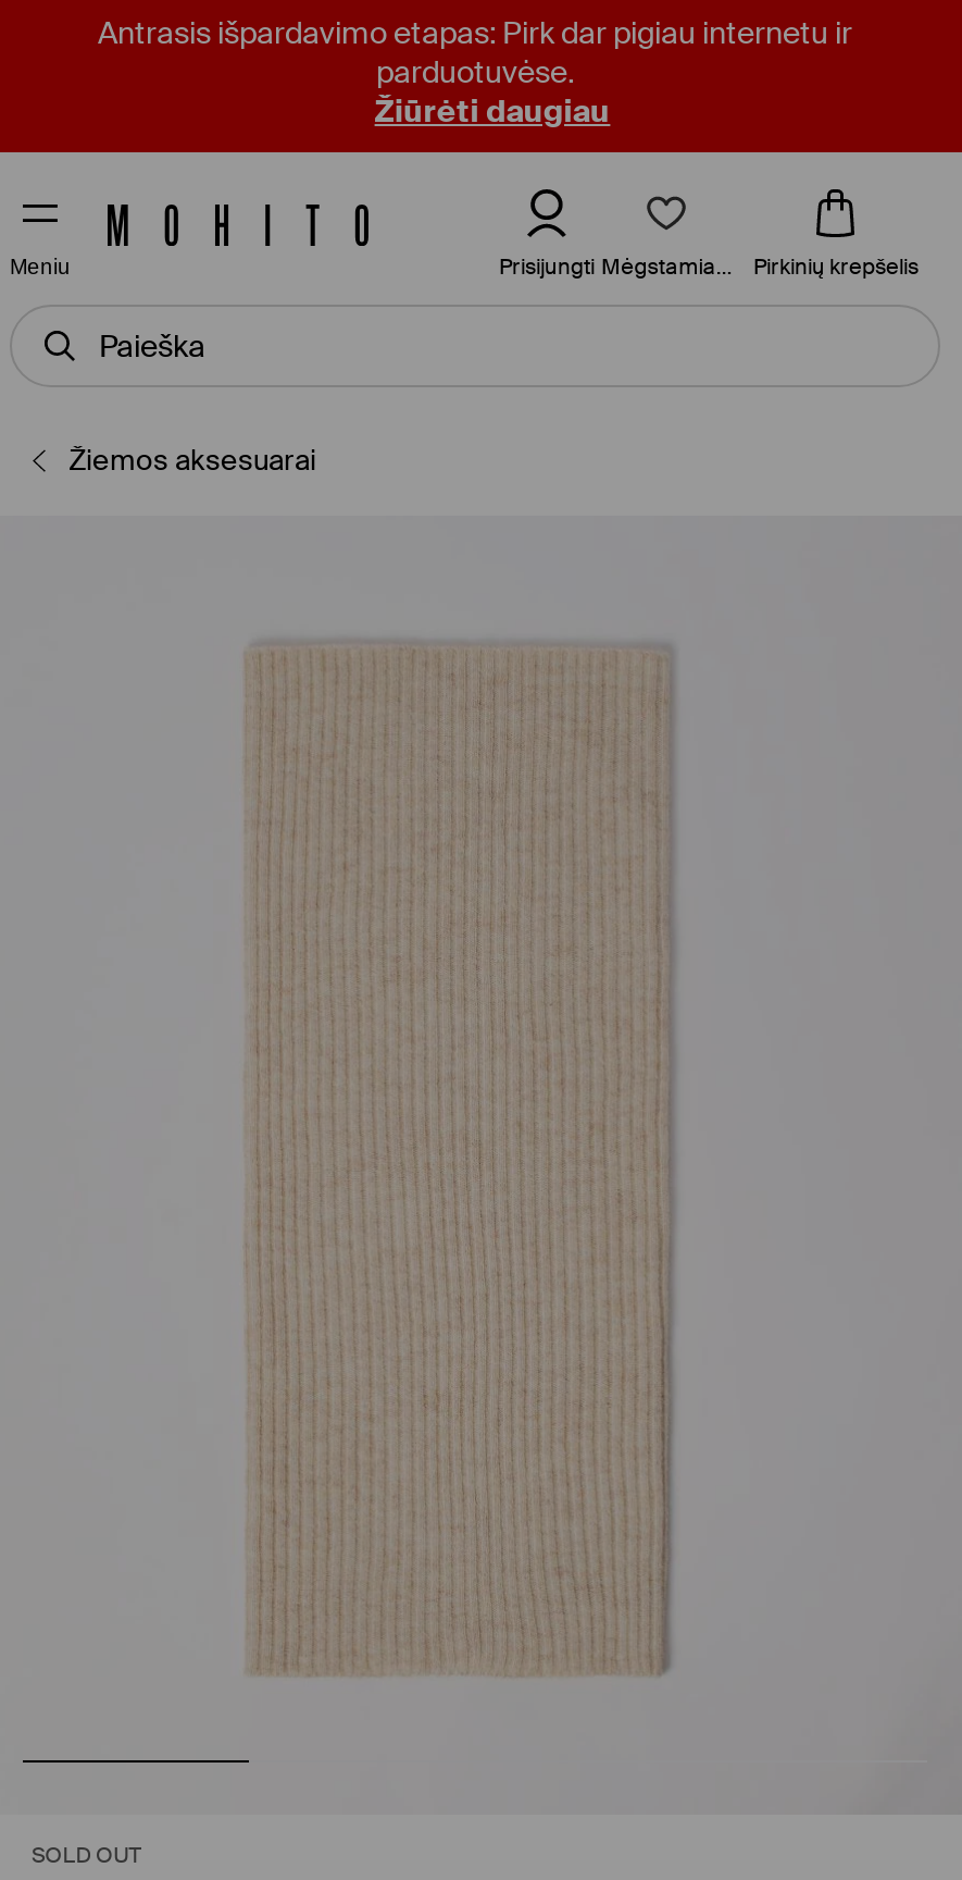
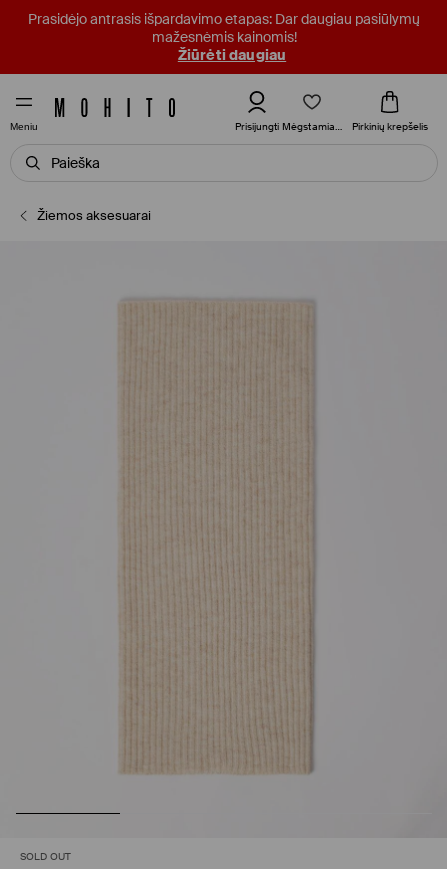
[98,13,852,91] Antrasis išpardavimo etapas: Pirk dar pigiau internetu ir | parduotuvėse. -> [28,10,420,46] Prasidėjo antrasis išpardavimo etapas: Dar daugiau pasiūlymų | mažesnėmis kainomis!

